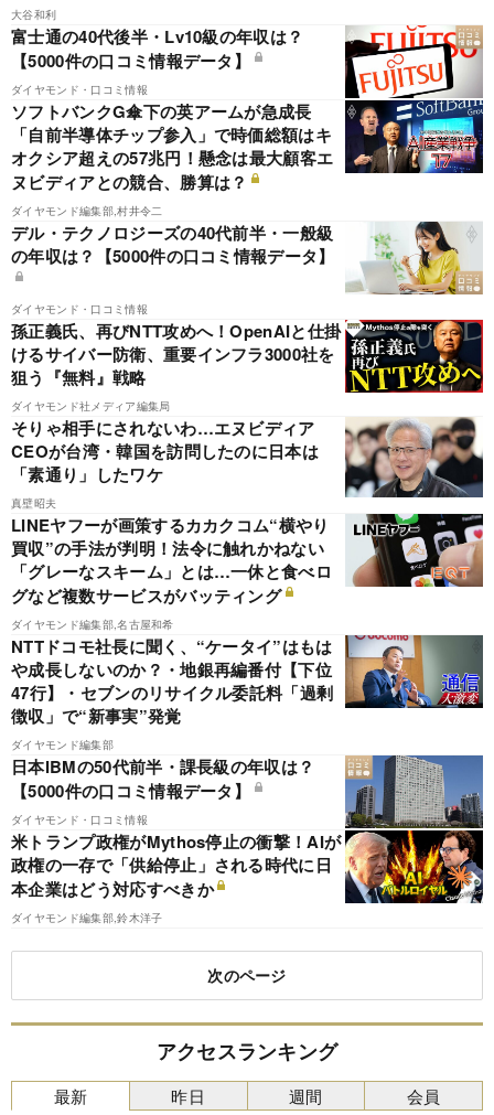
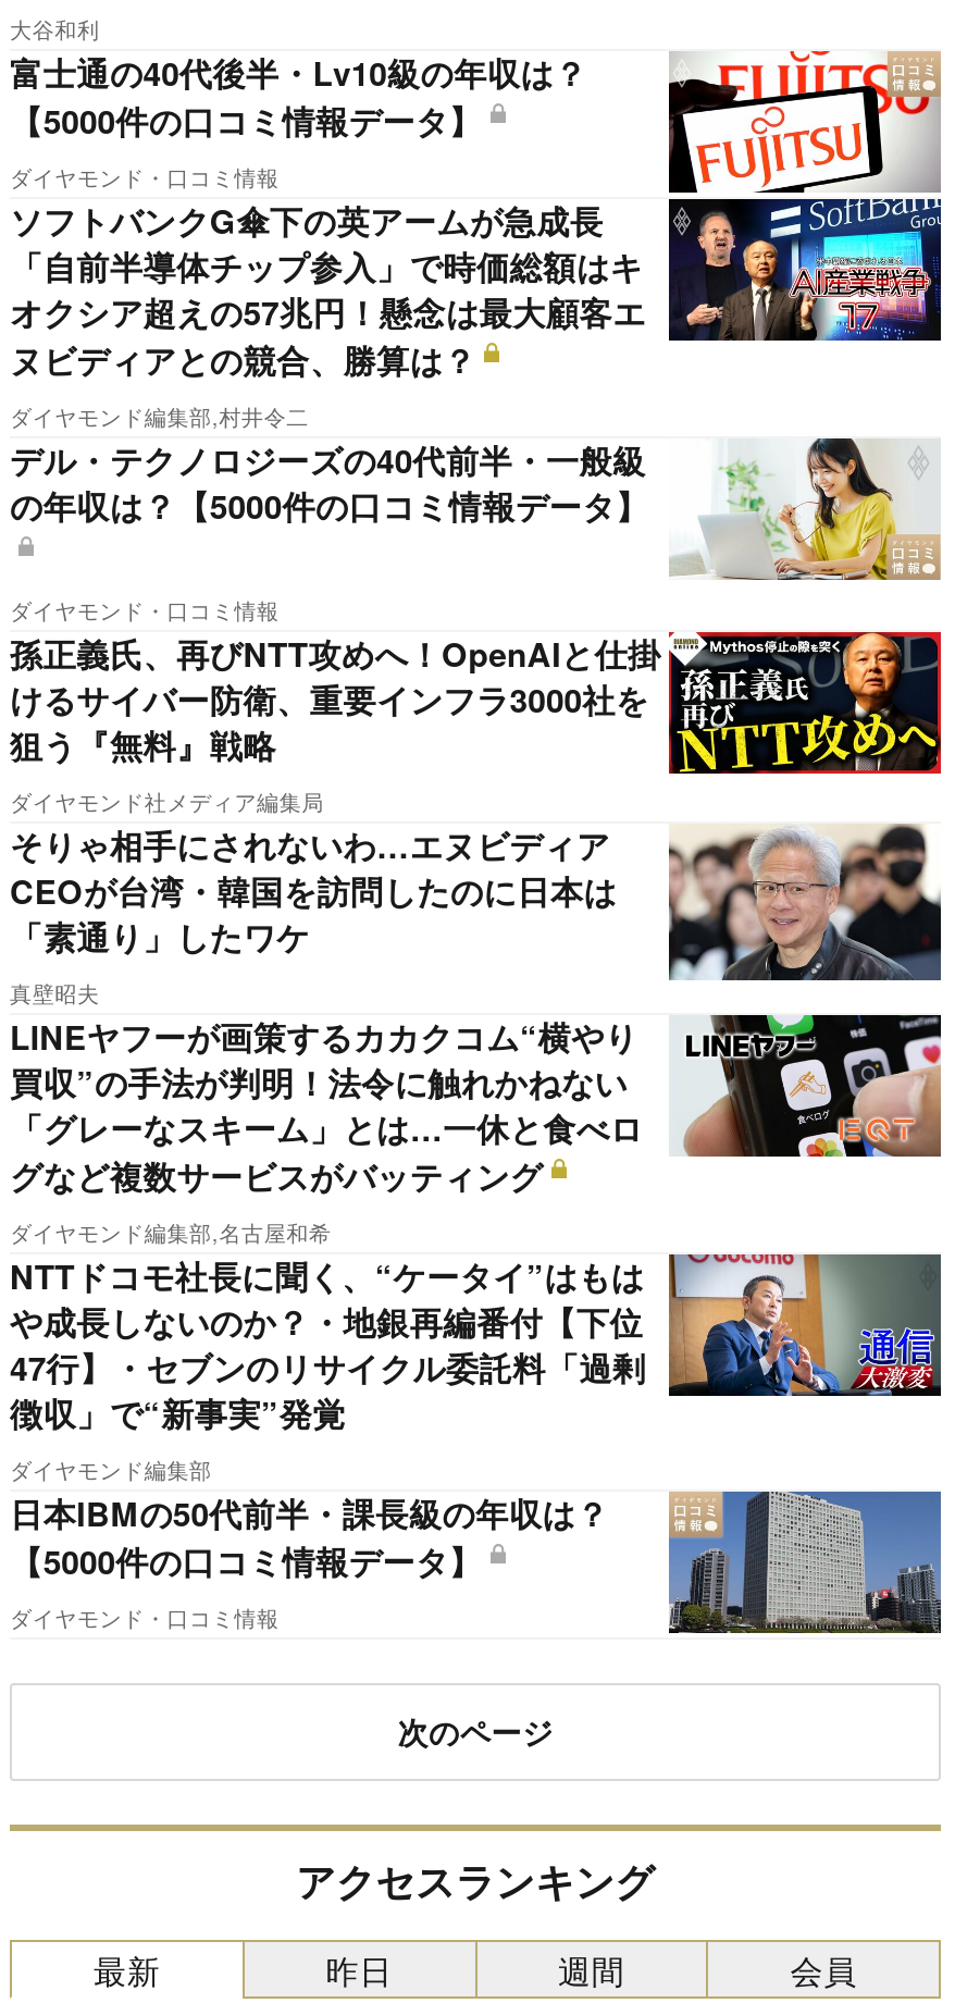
[11,828,484,925] [image] | 米トランプ政権がMythos停止の衝撃！AIが | 政権の一存で「供給停止」される時代に日 | 本企業はどう対応すべきか | ダイヤモンド編集部,鈴木洋子 -> none

